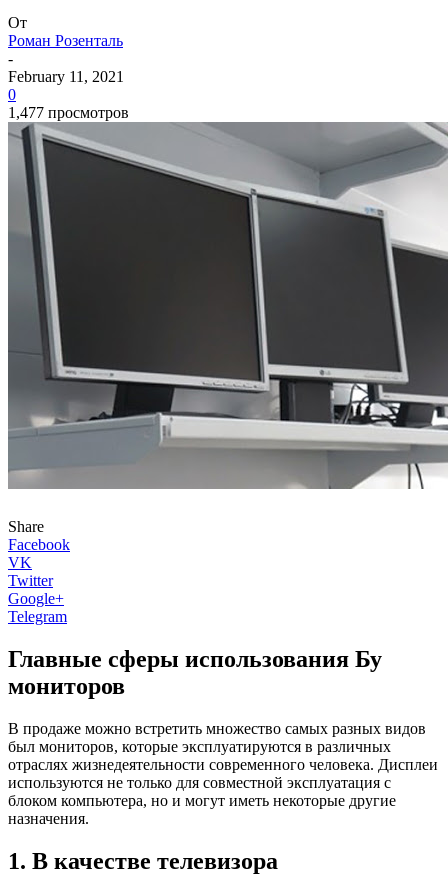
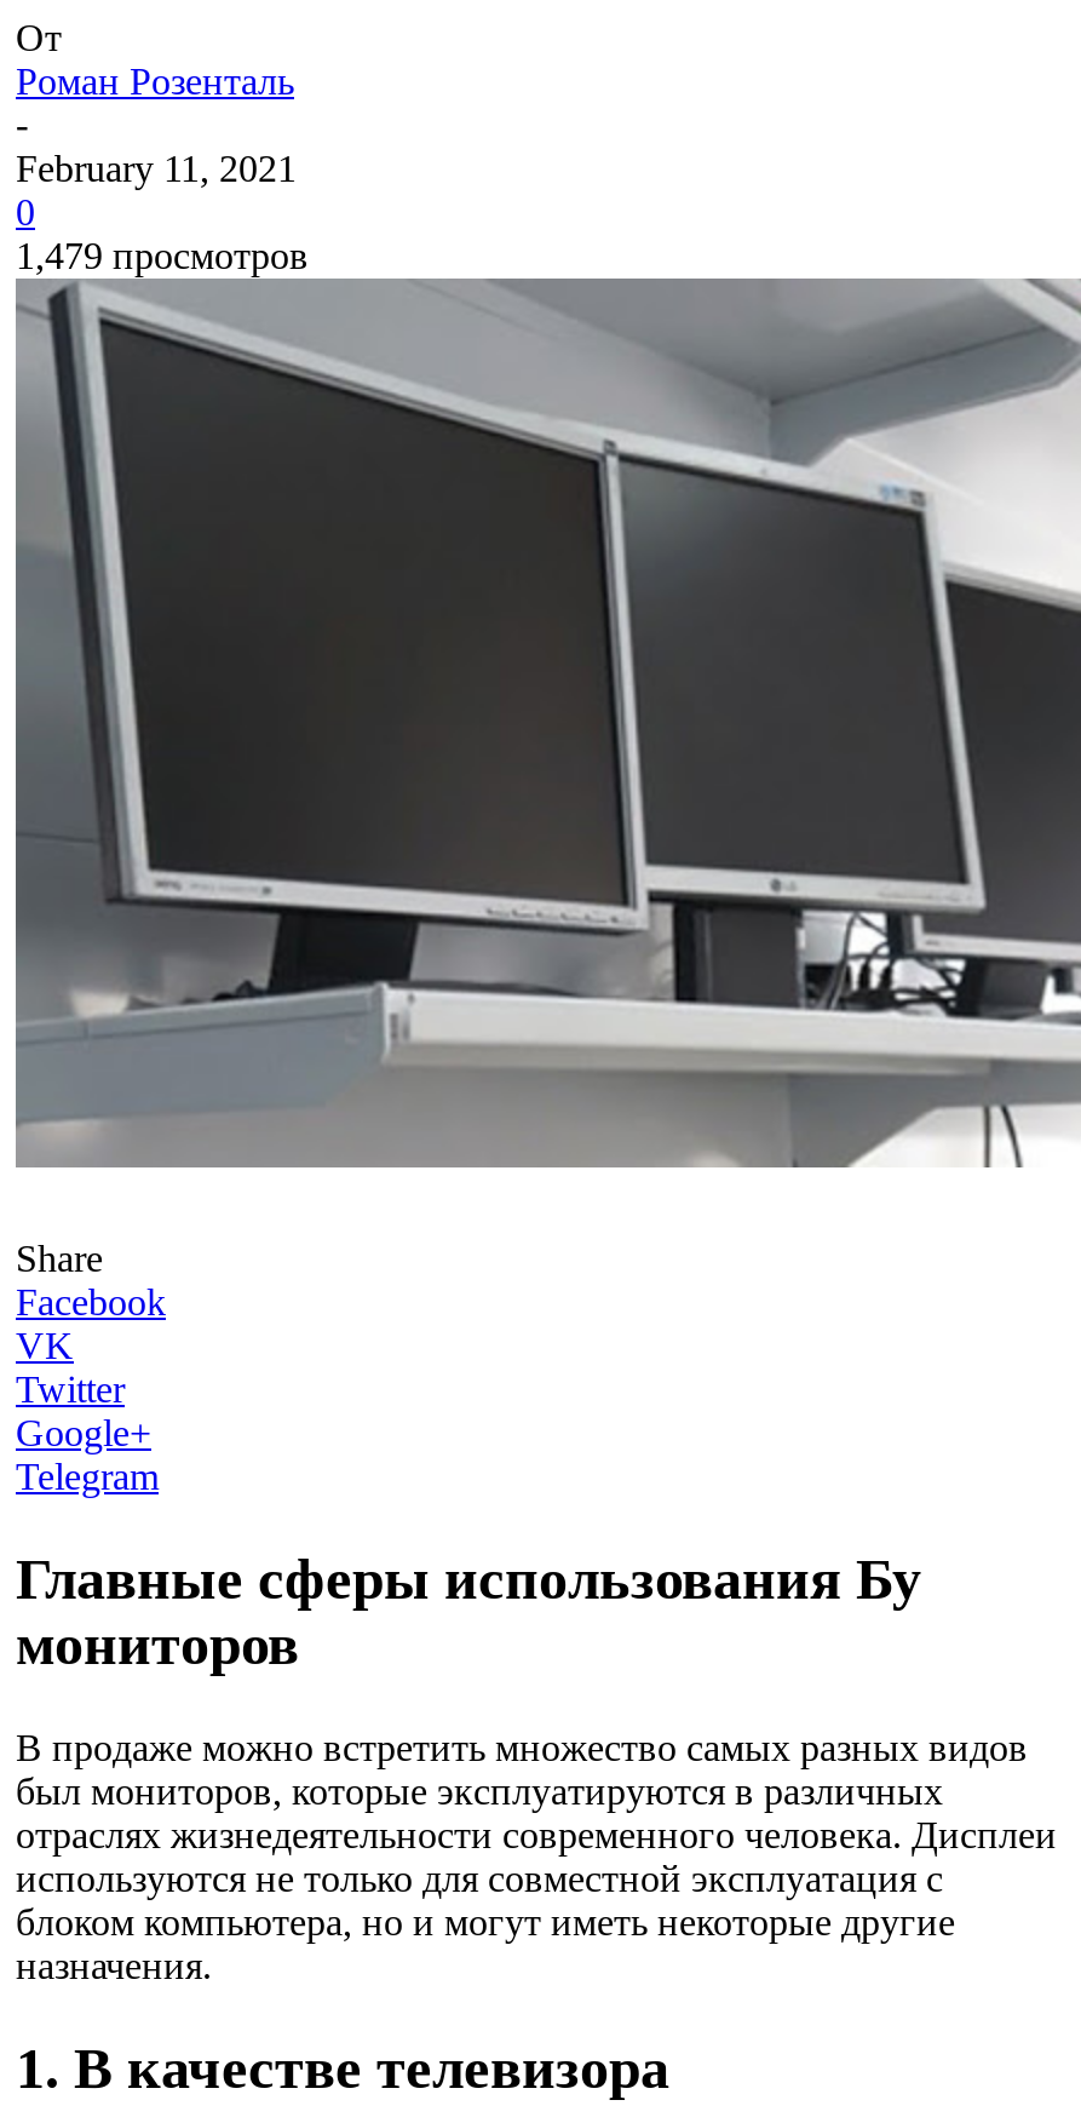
[8,104,129,121] 1,477 просмотров -> [16,234,309,276] 1,479 просмотров

